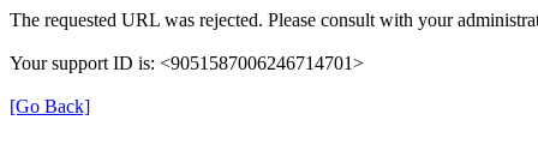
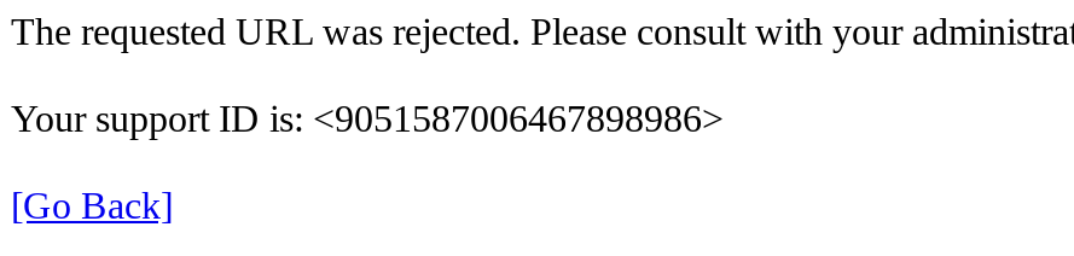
[10,53,364,73] Your support ID is: <9051587006246714701> -> [11,98,724,139] Your support ID is: <9051587006467898986>

